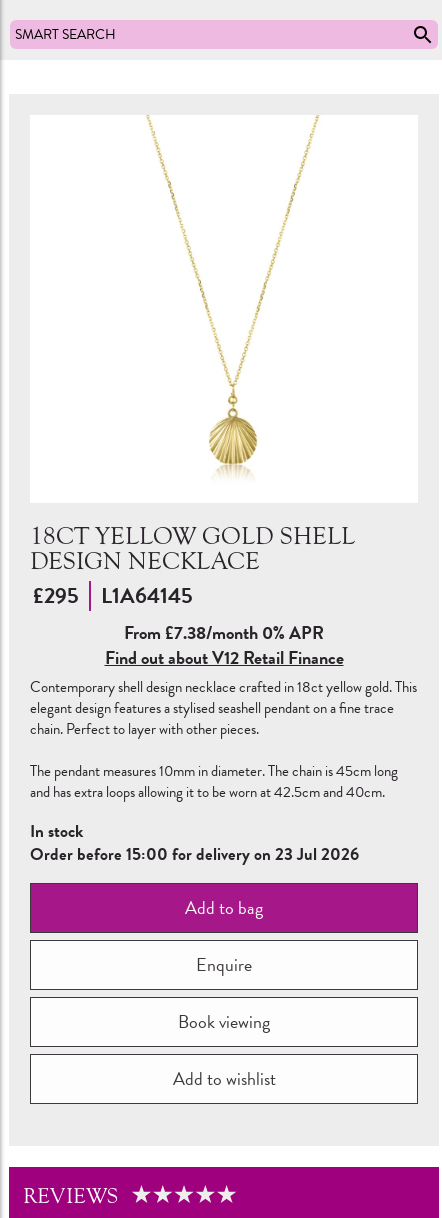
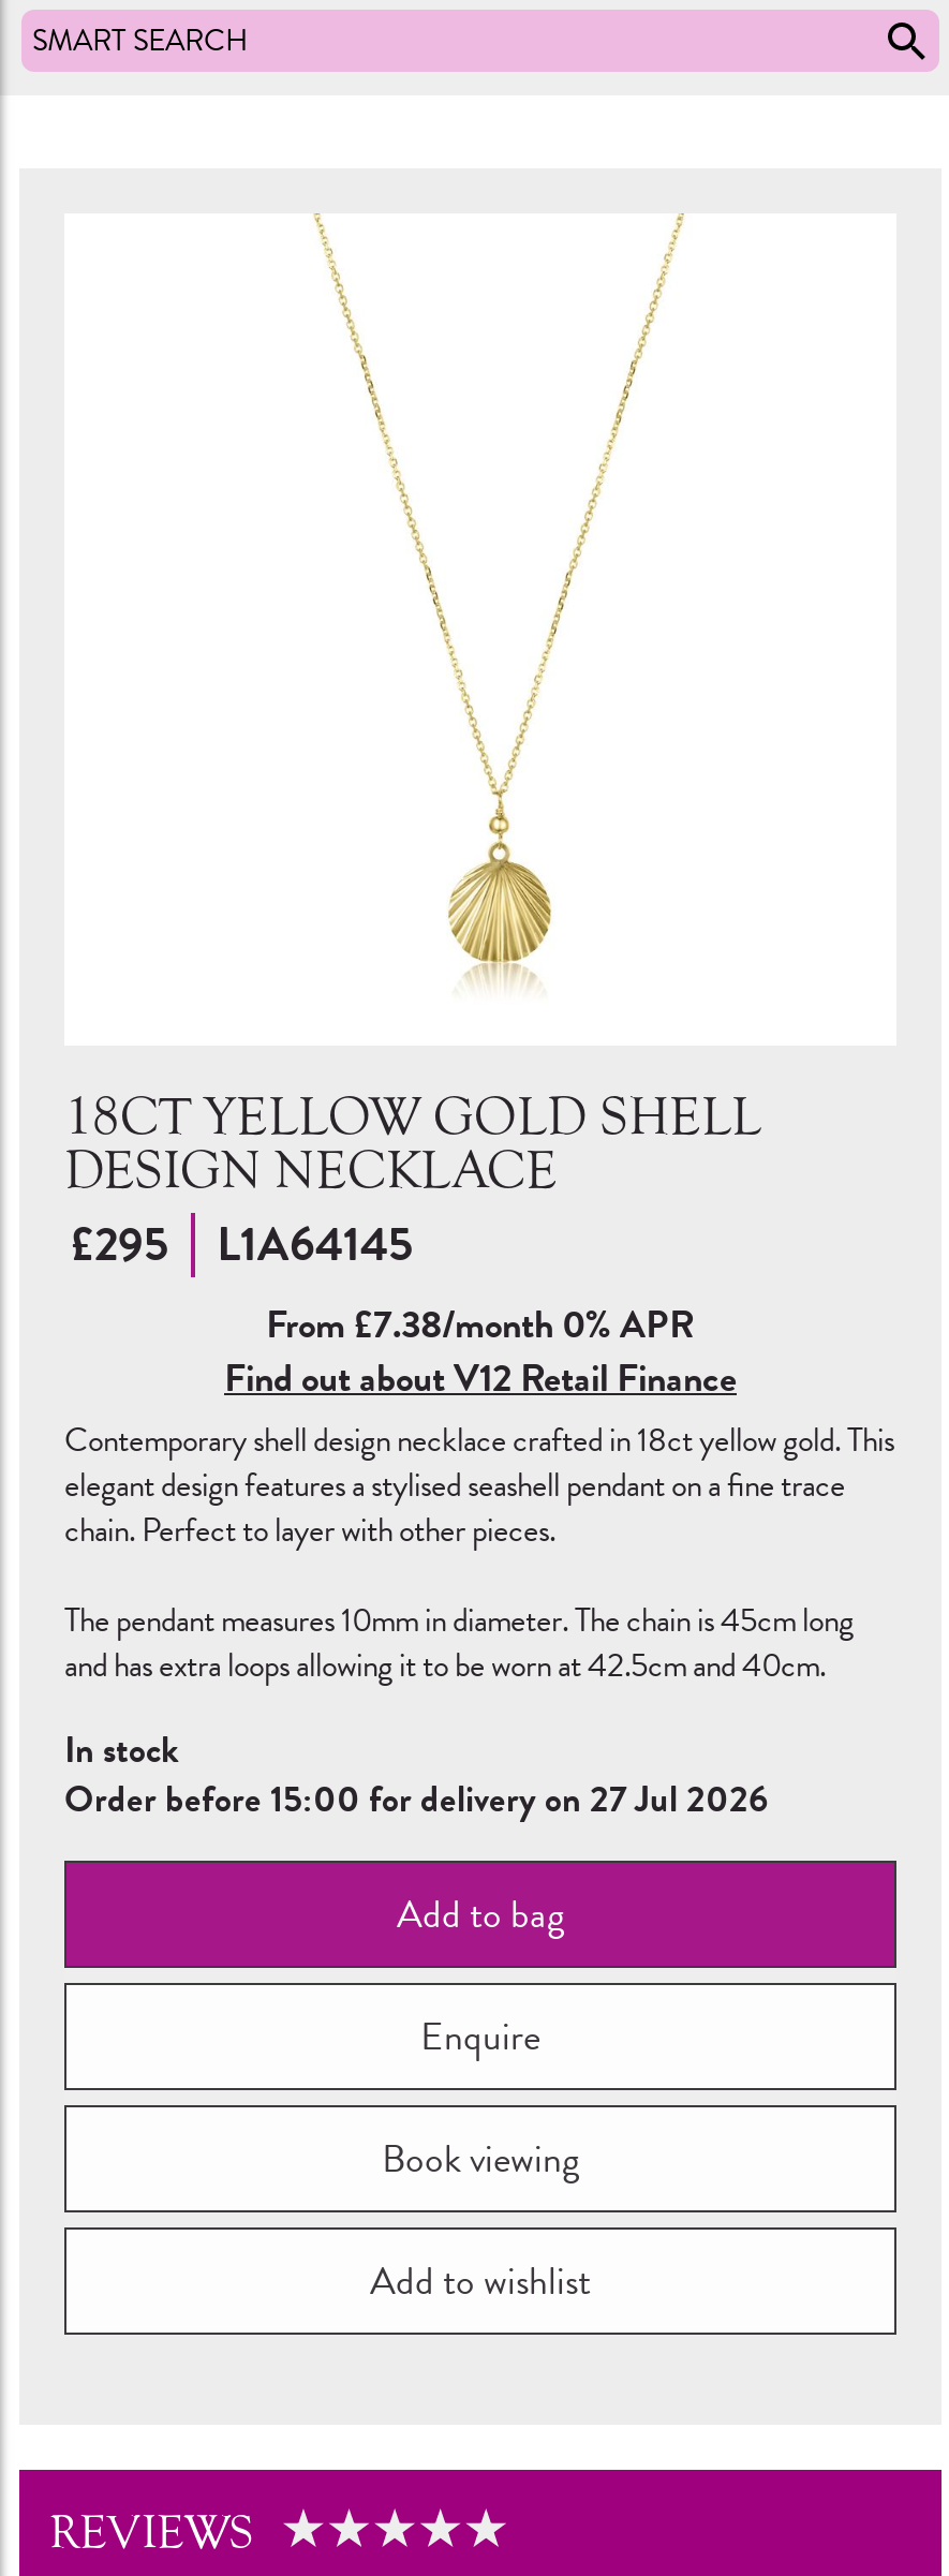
[30,842,359,867] Order before 15:00 for delivery on 23 Jul 2026 -> [64,1773,768,1827] Order before 15:00 for delivery on 27 Jul 2026

